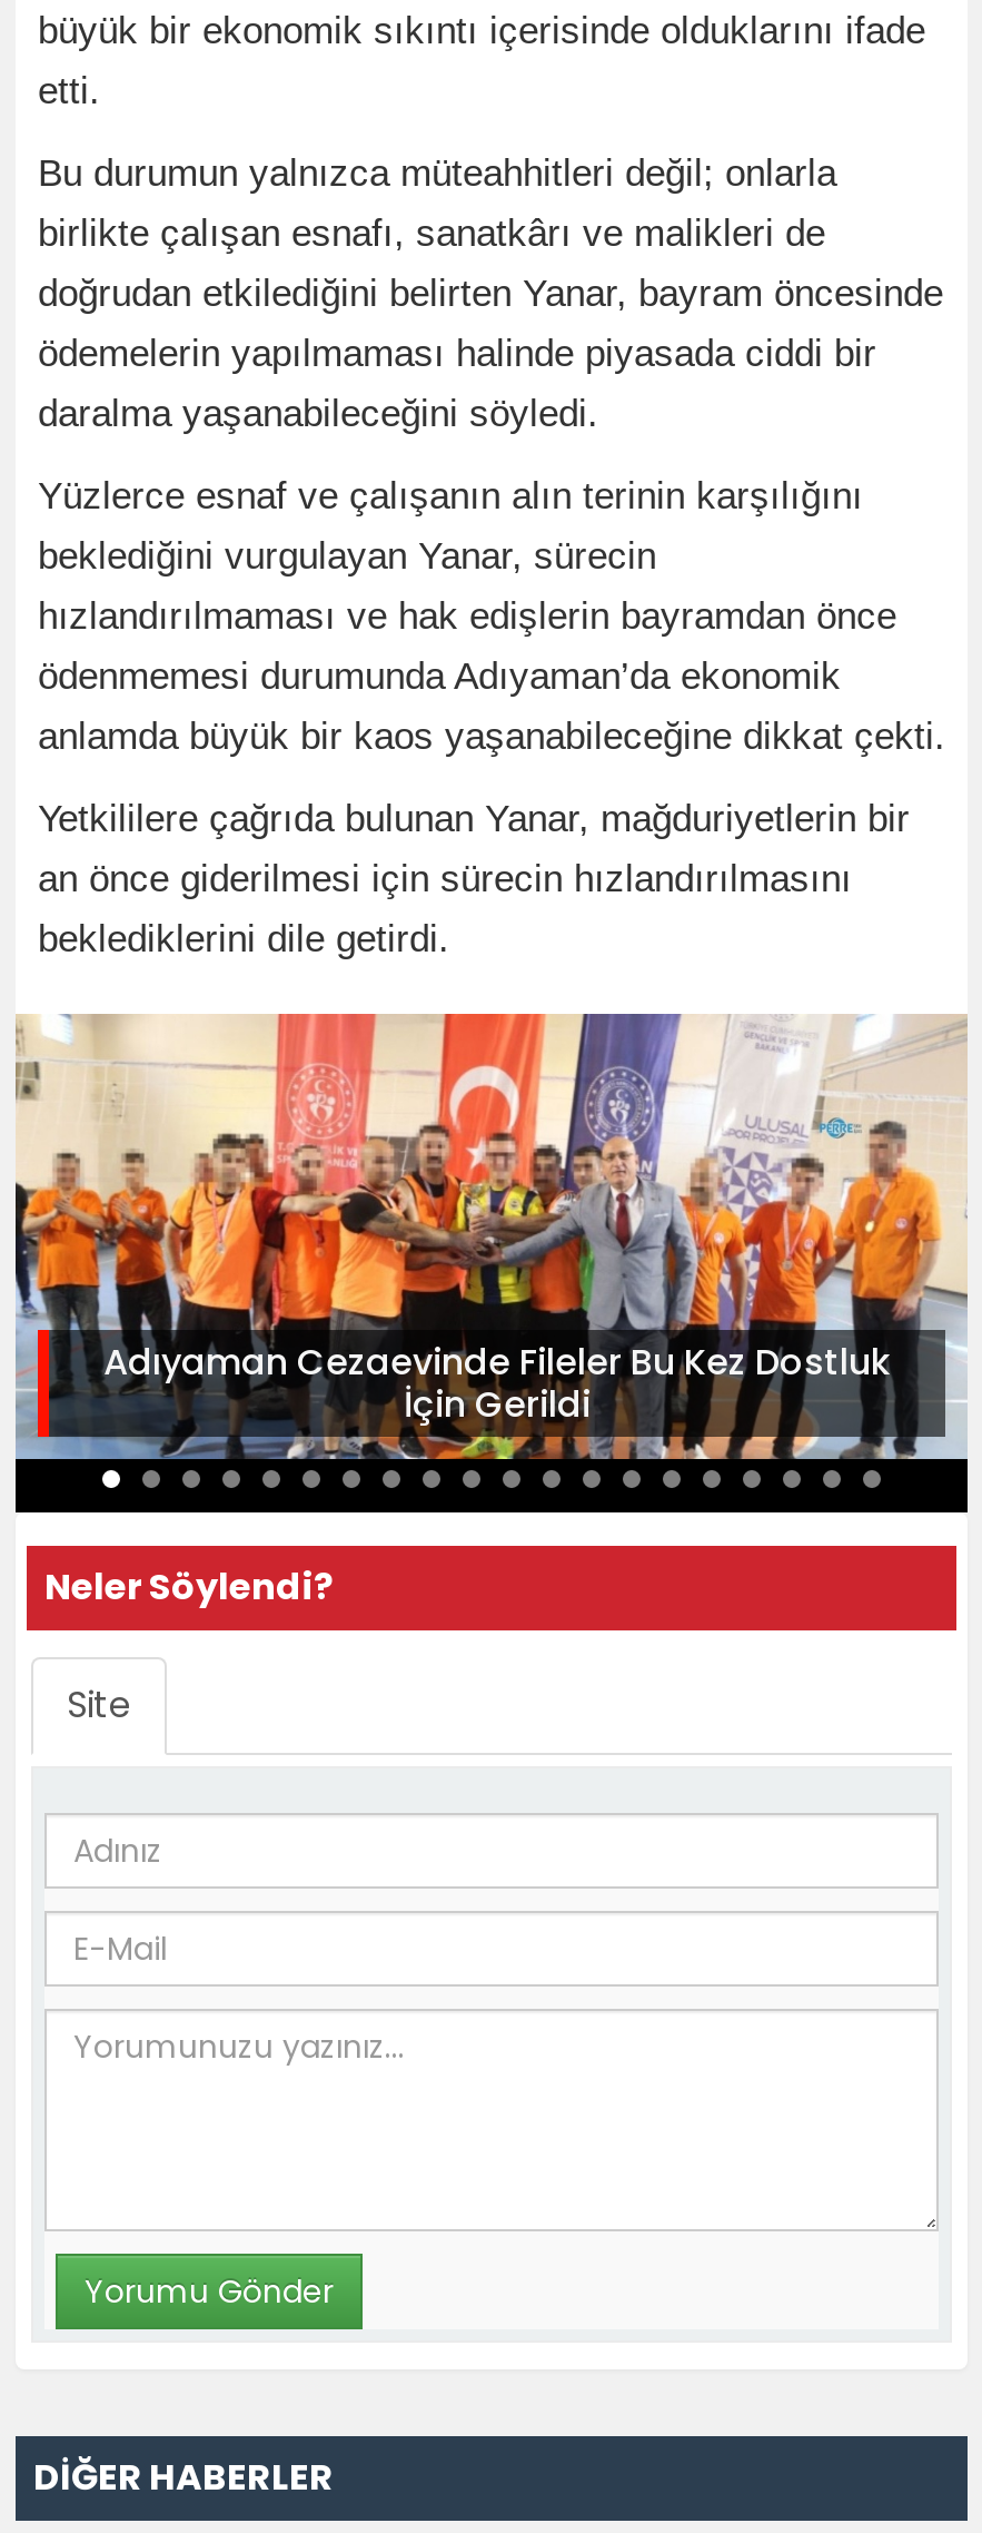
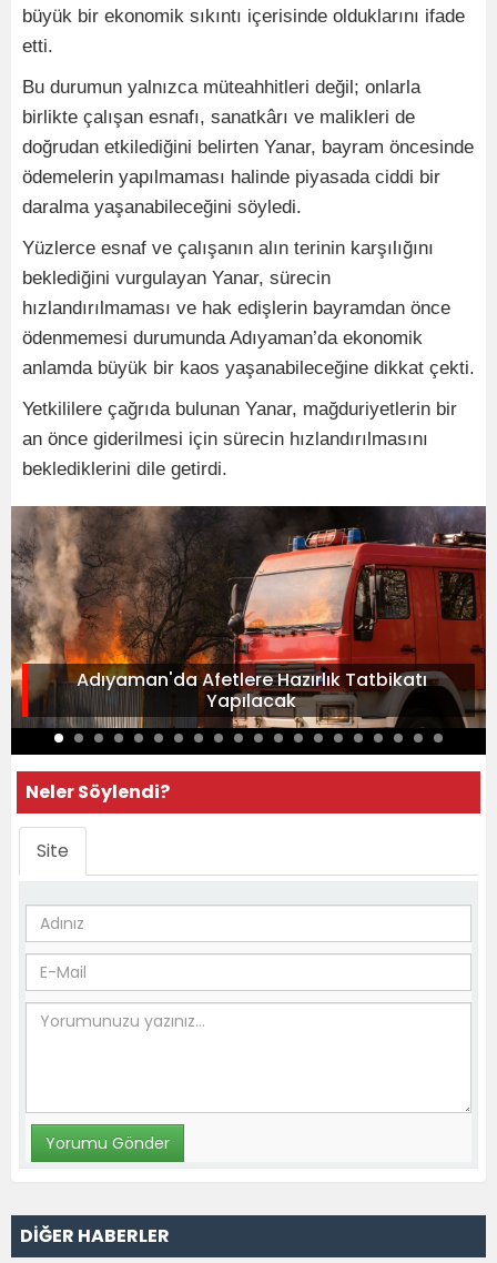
[16,1012,968,1461] [image] | Adıyaman Cezaevinde Fileler Bu Kez Dostluk | İçin Gerildi -> [10,505,487,729] [image] | Adıyaman'da Afetlere Hazırlık Tatbikatı | Yapılacak

